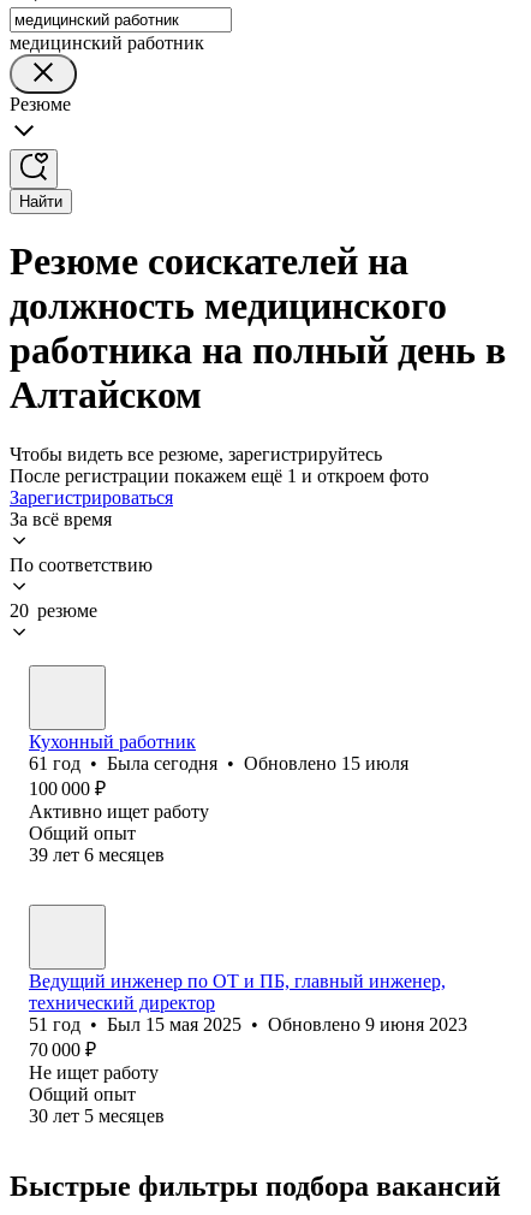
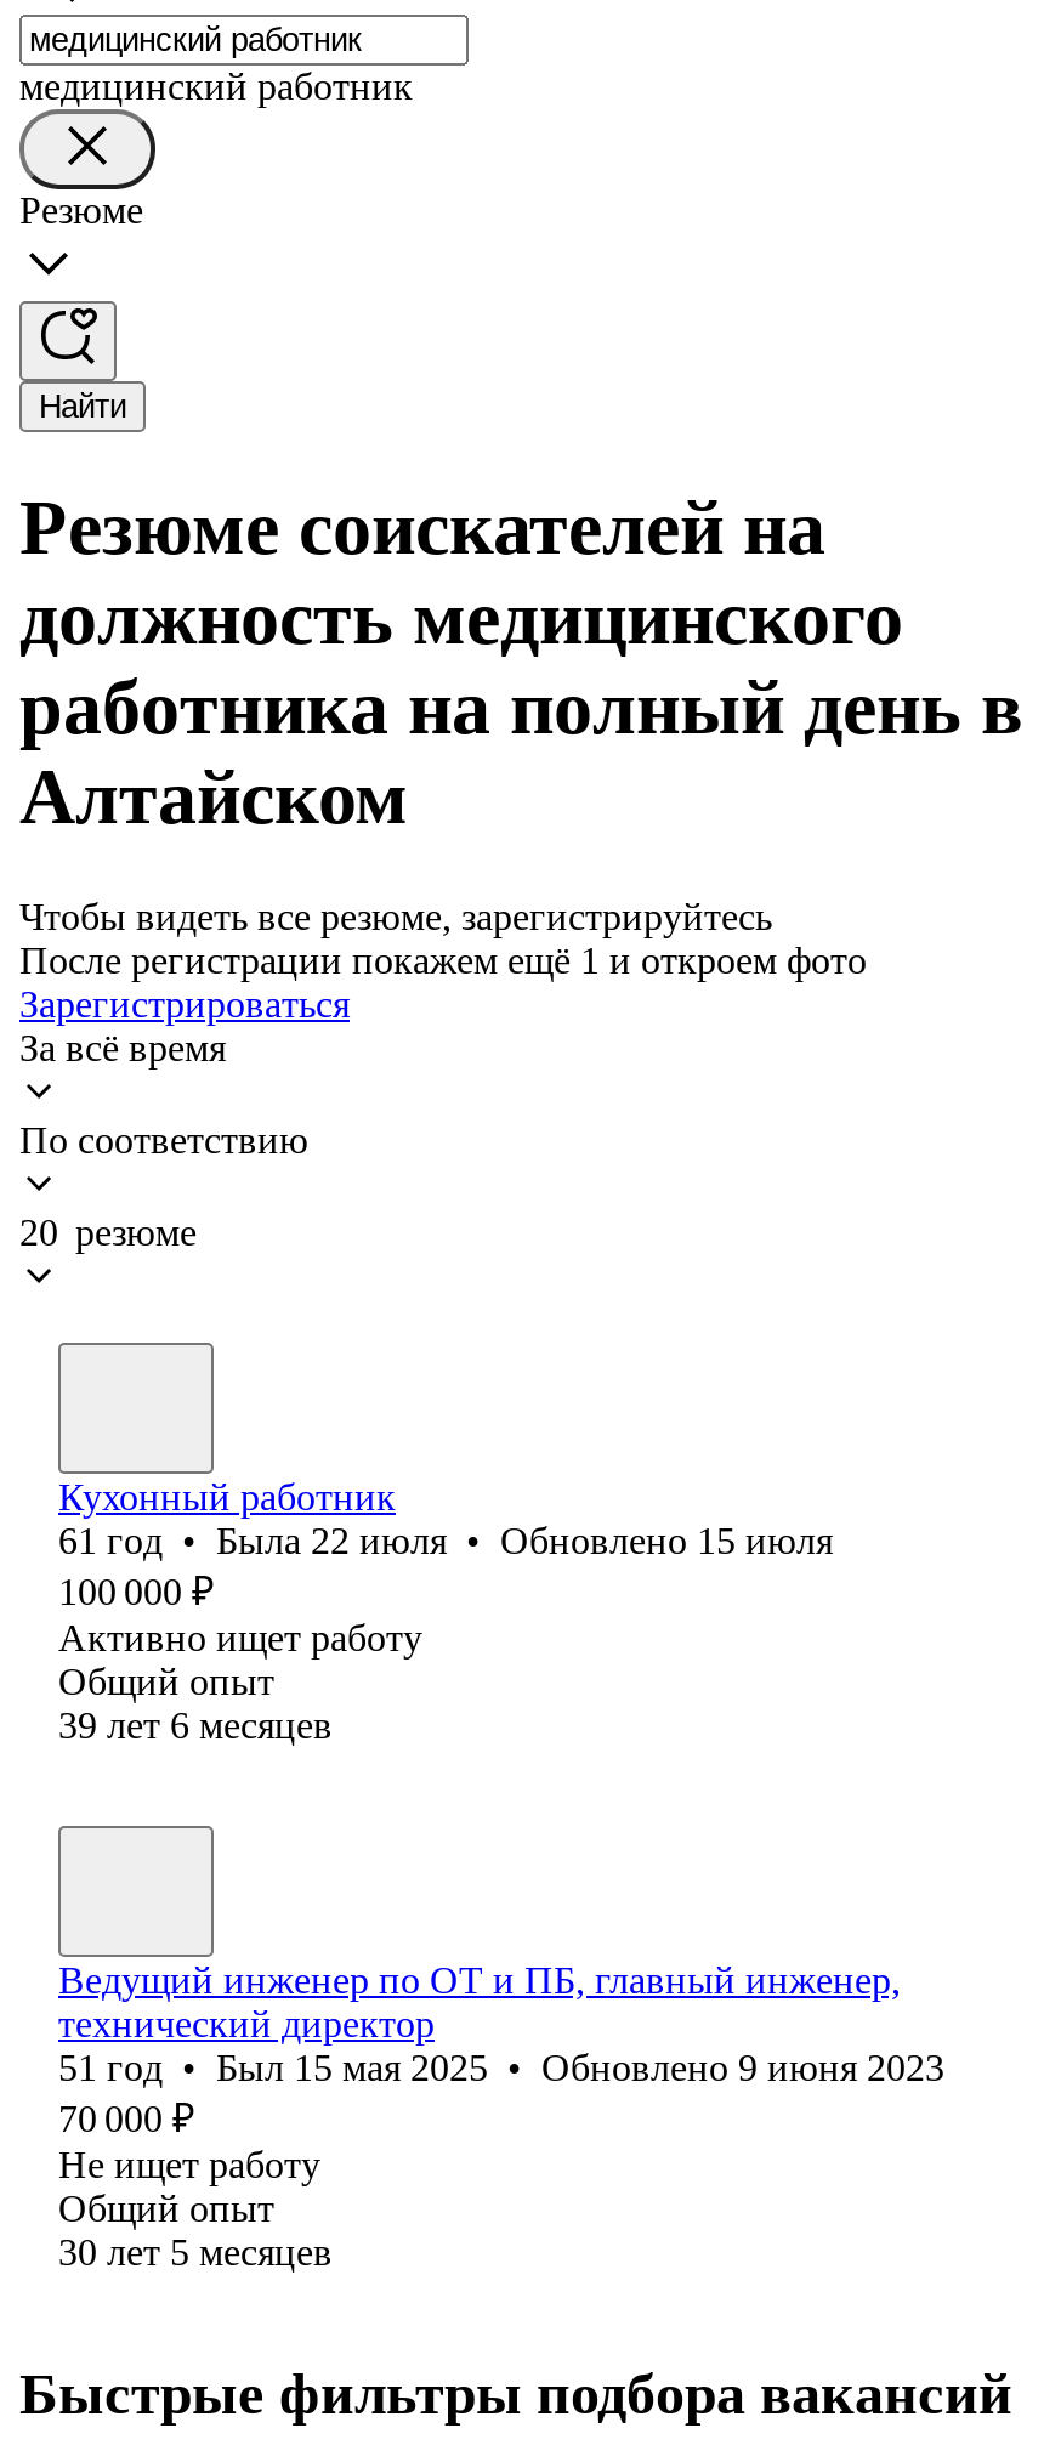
[29,753,408,773] 61 год • Была сегодня • Обновлено 15 июля -> [58,1520,833,1561] 61 год • Была 22 июля • Обновлено 15 июля

